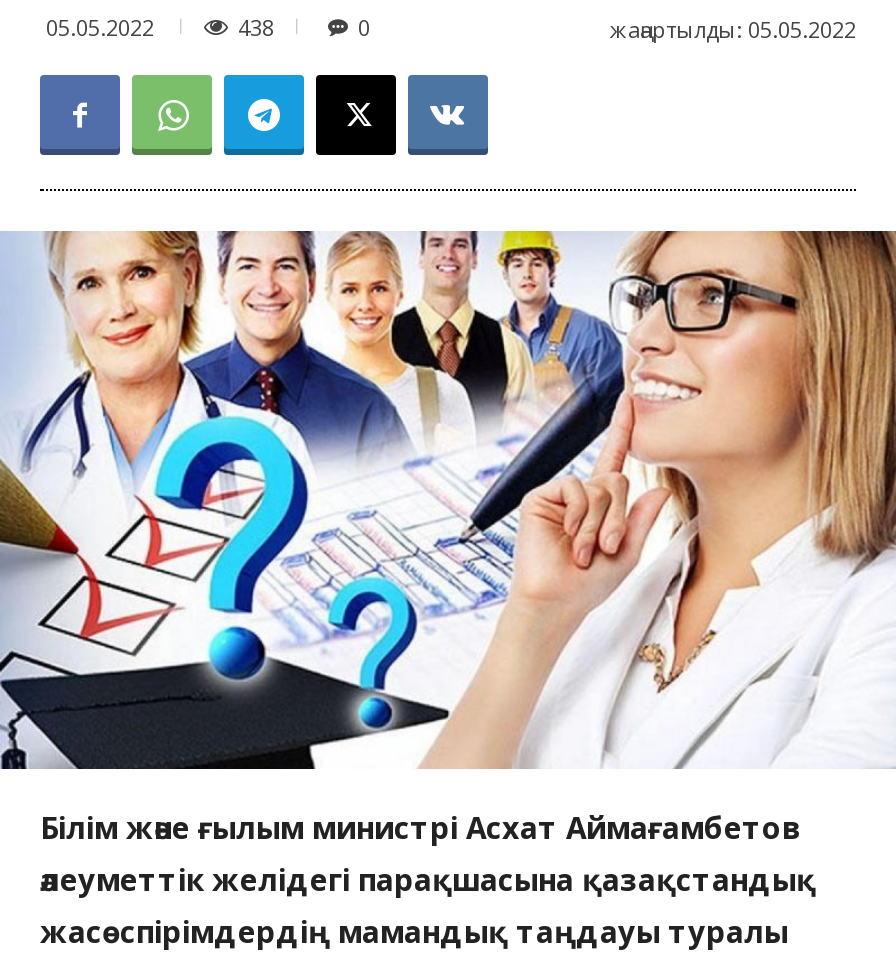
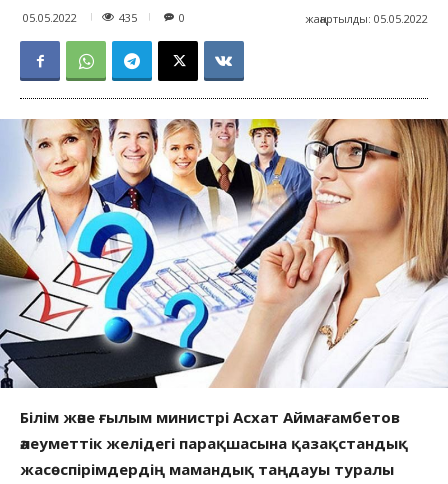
[238,12,274,42] 438 -> [119,9,137,24] 435

